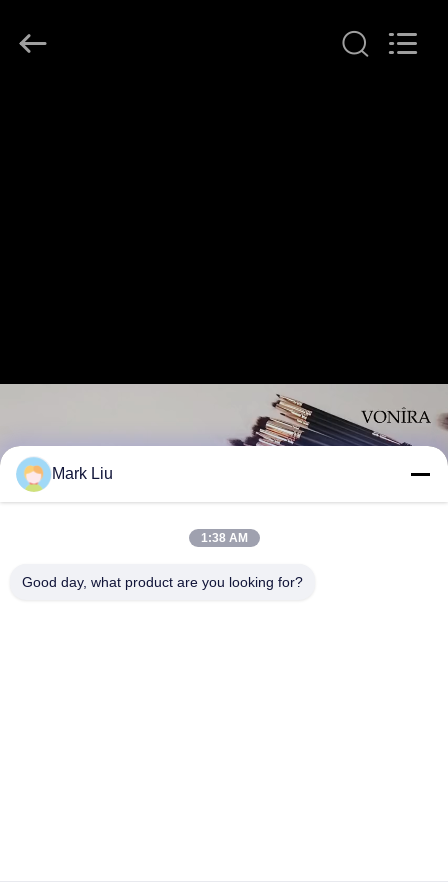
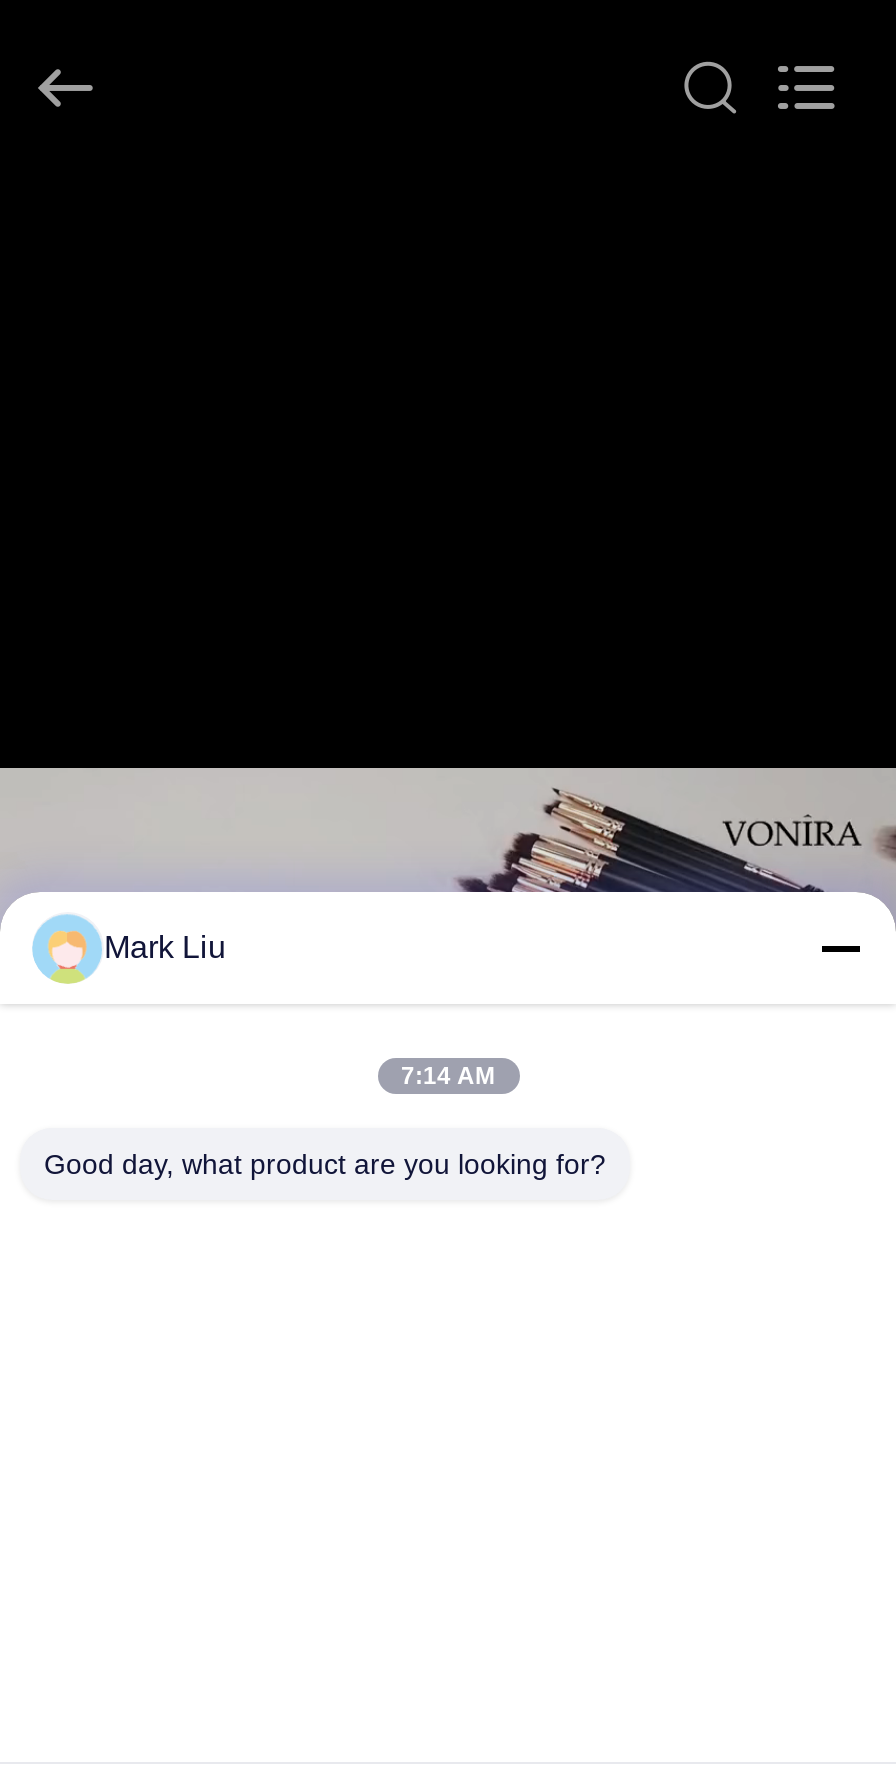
[200,531,247,545] 1:38 AM -> [401,1062,495,1090] 7:14 AM

